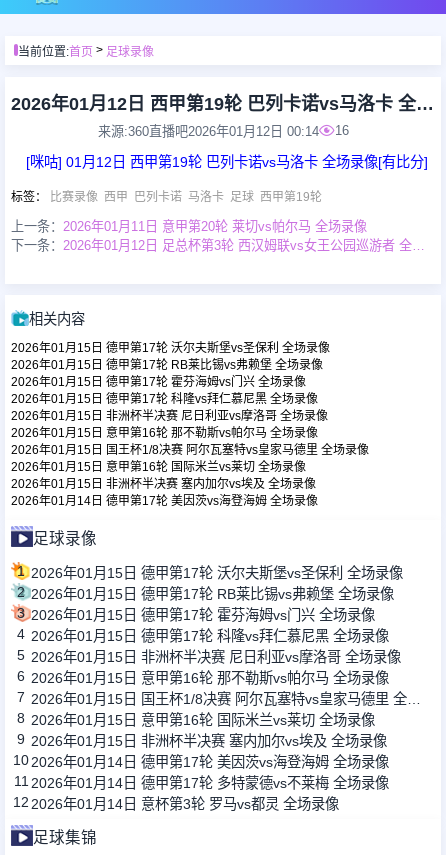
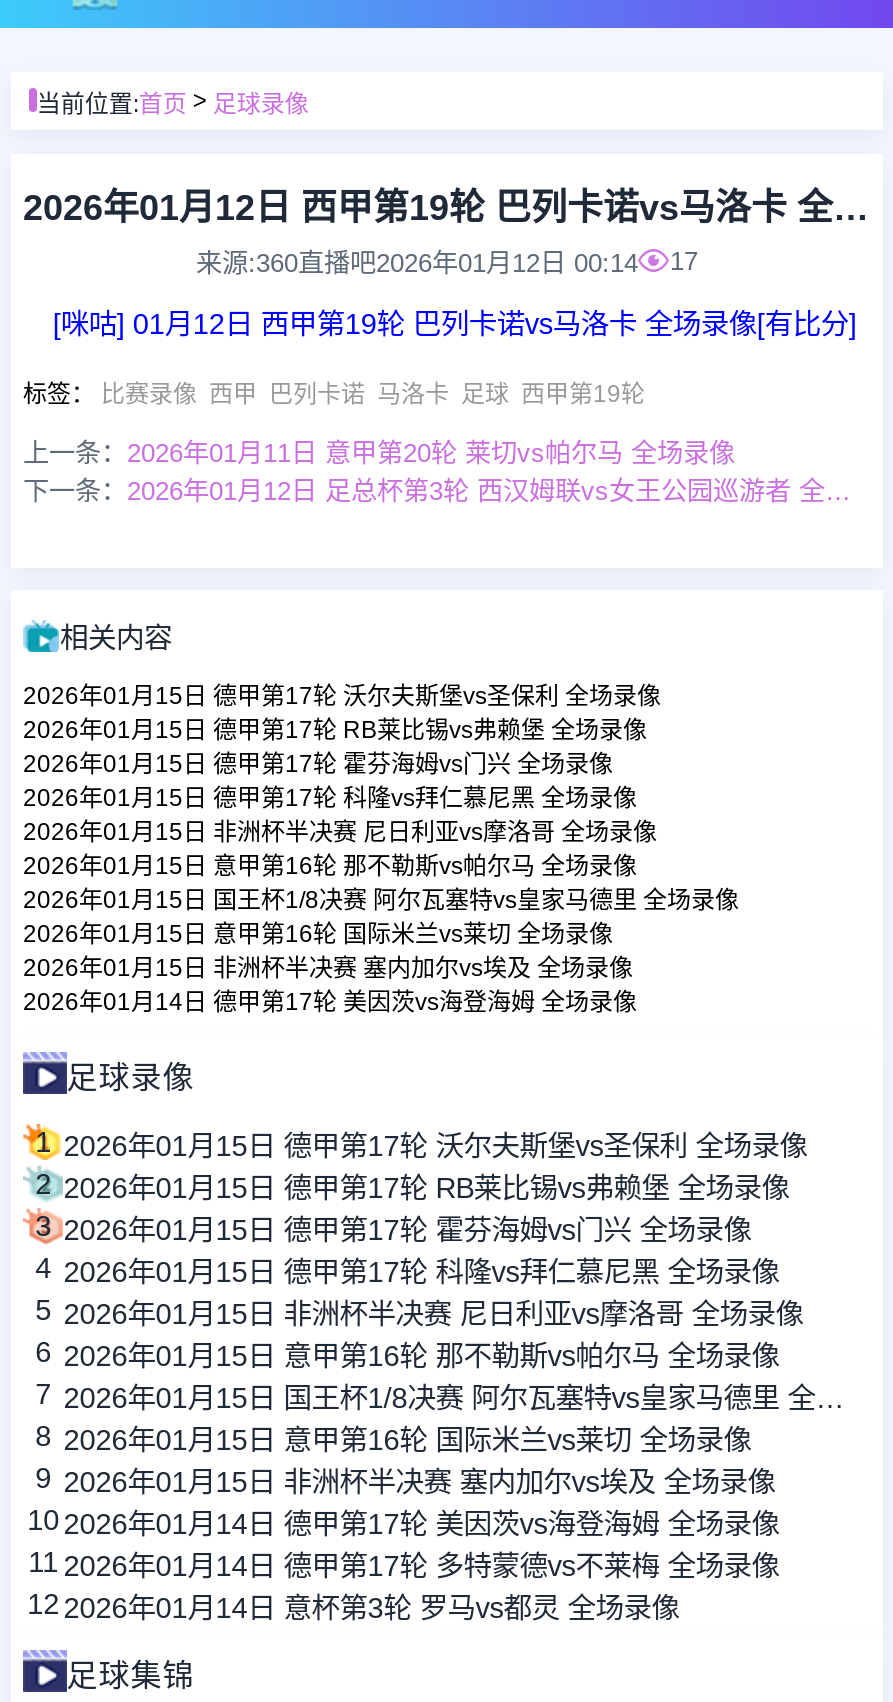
[97,123,348,139] 来源:360直播吧2026年01月12日 00:14 16 -> [196,246,698,278] 来源:360直播吧2026年01月12日 00:14 17

